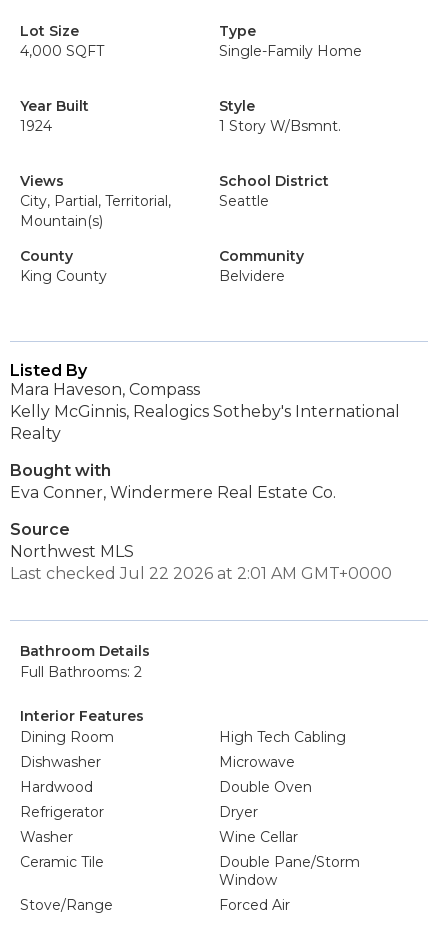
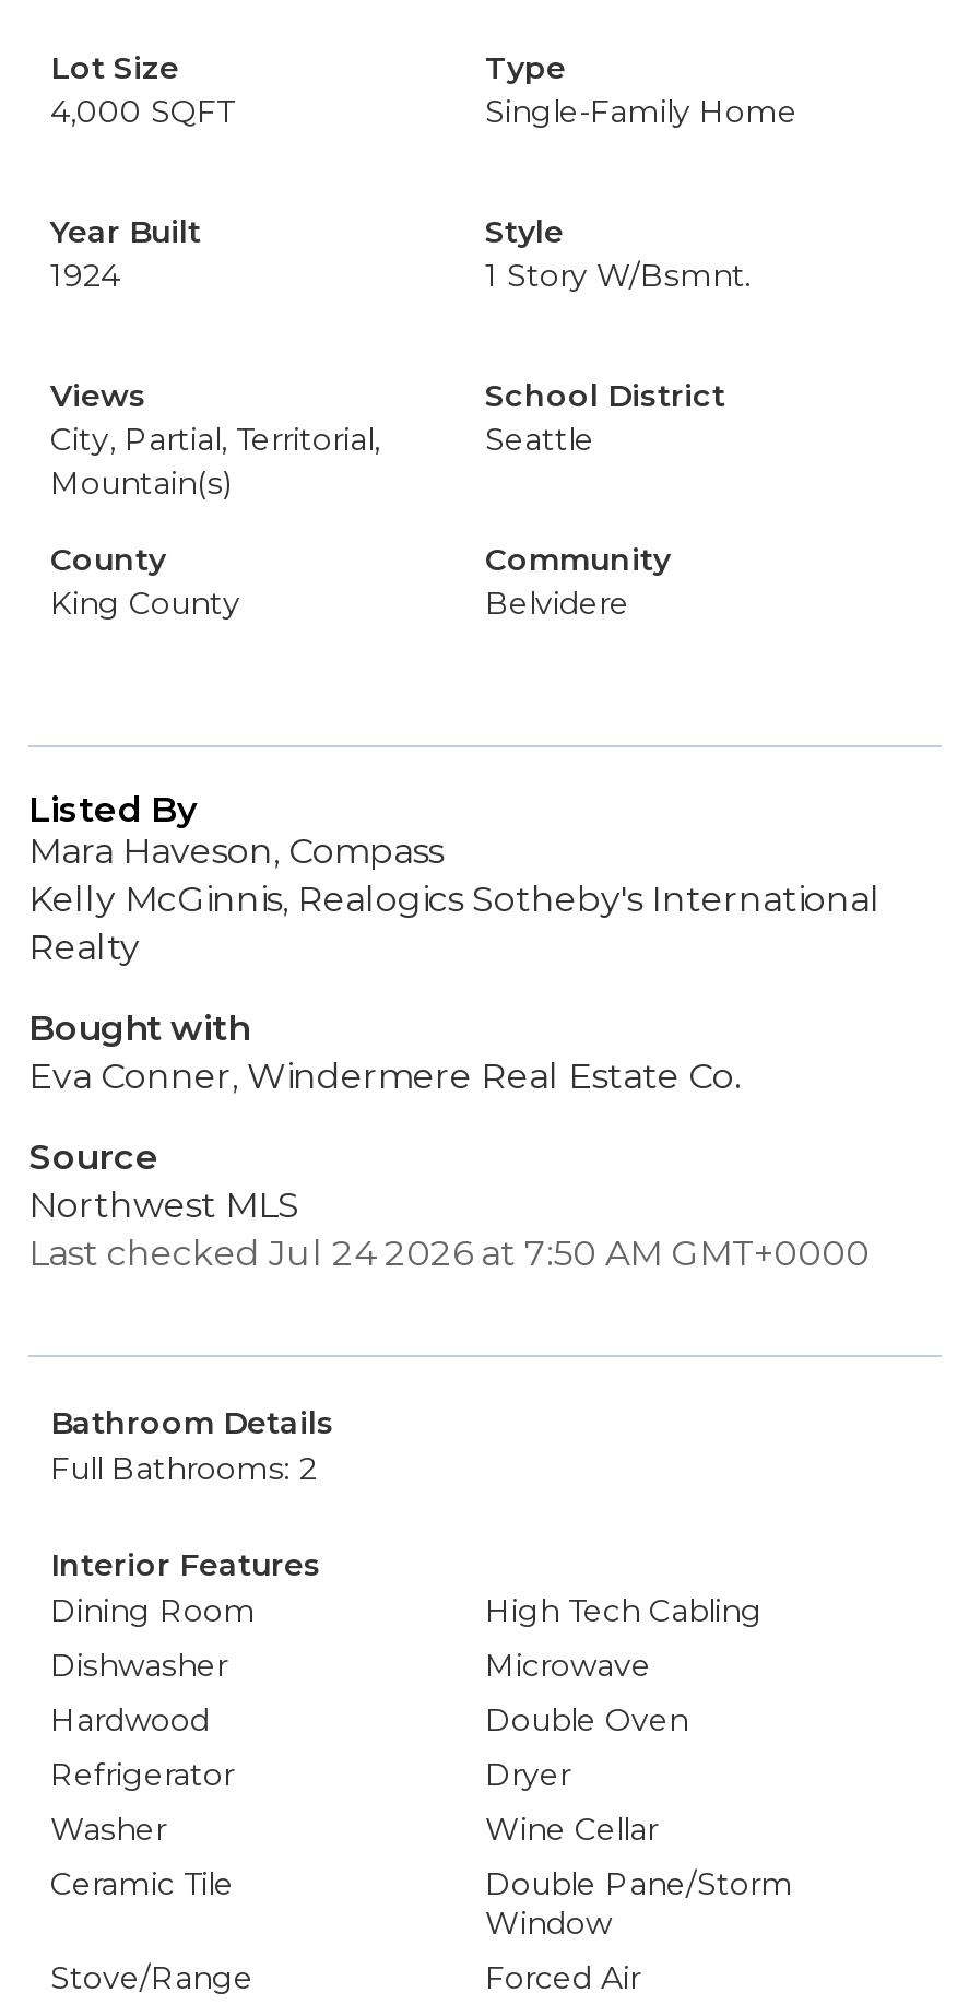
[10,564,392,583] Last checked Jul 22 2026 at 2:01 AM GMT+0000 -> [28,1233,870,1274] Last checked Jul 24 2026 at 7:50 AM GMT+0000

